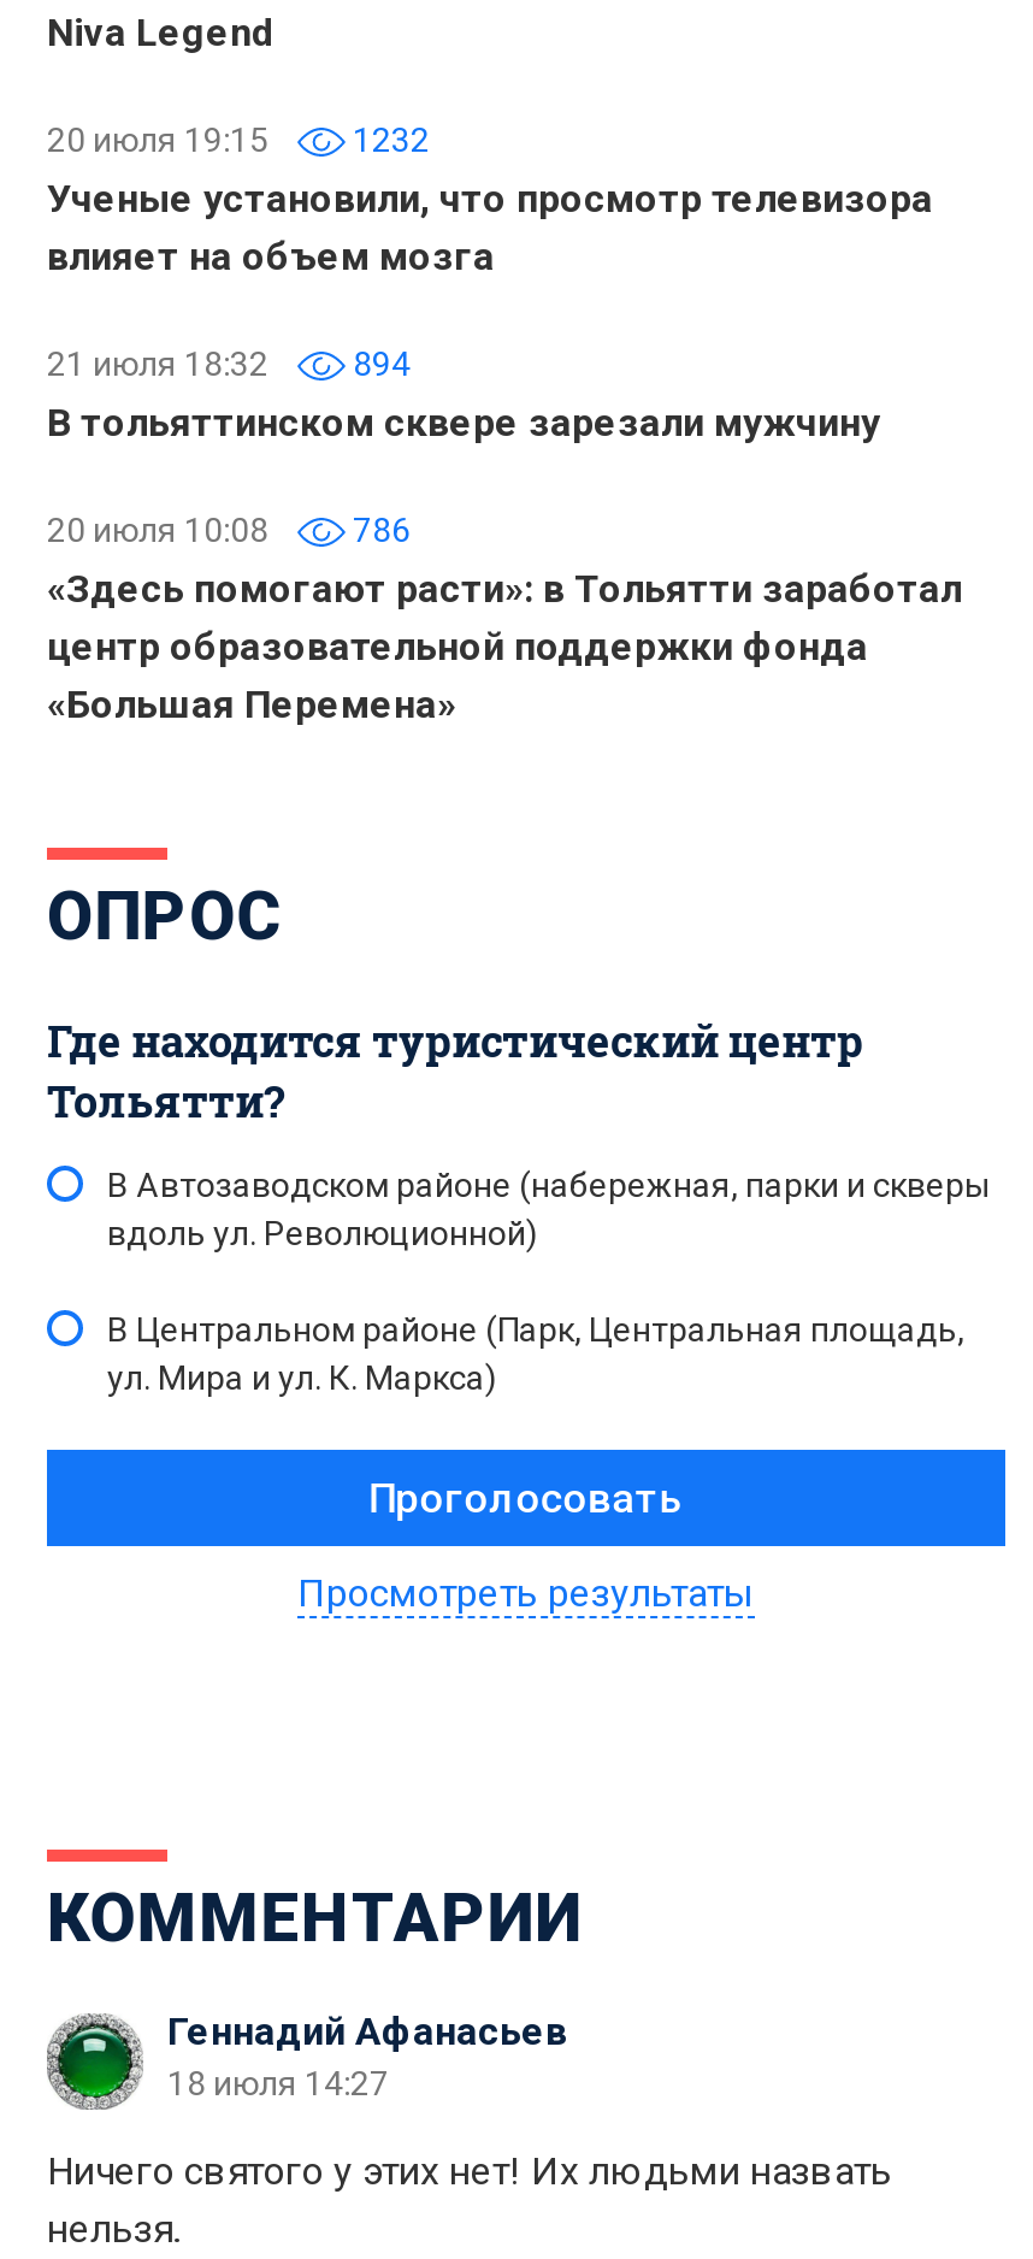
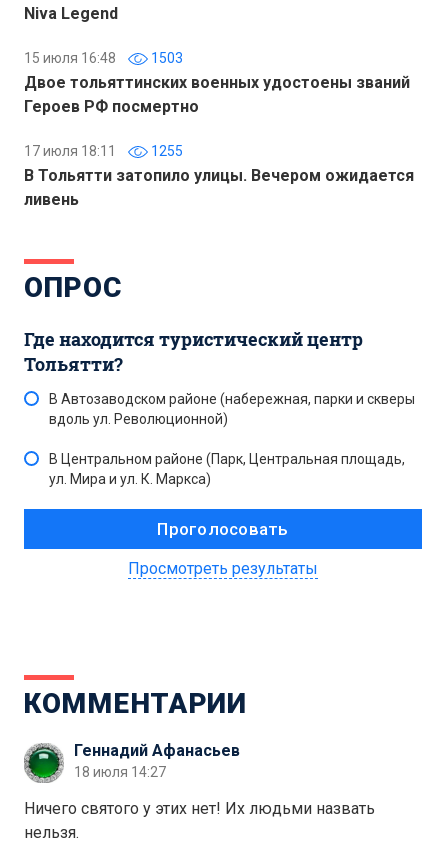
[47,120,962,727] 20 июля 19:15 | 1232 | Ученые установили, что просмотр телевизора | влияет на объем мозга | 21 июля 18:32 | 894 | В тольяттинском сквере зарезали мужчину | 20 июля 10:08 | 786 | «Здесь помогают расти»: в Тольятти заработал | центр образовательной поддержки фонда | «Большая Перемена» -> [24,50,414,209] 15 июля 16:48 | 1503 | Двое тольяттинских военных удостоены званий | Героев РФ посмертно | 17 июля 18:11 | 1255 | В Тольятти затопило улицы. Вечером ожидается | ливень

